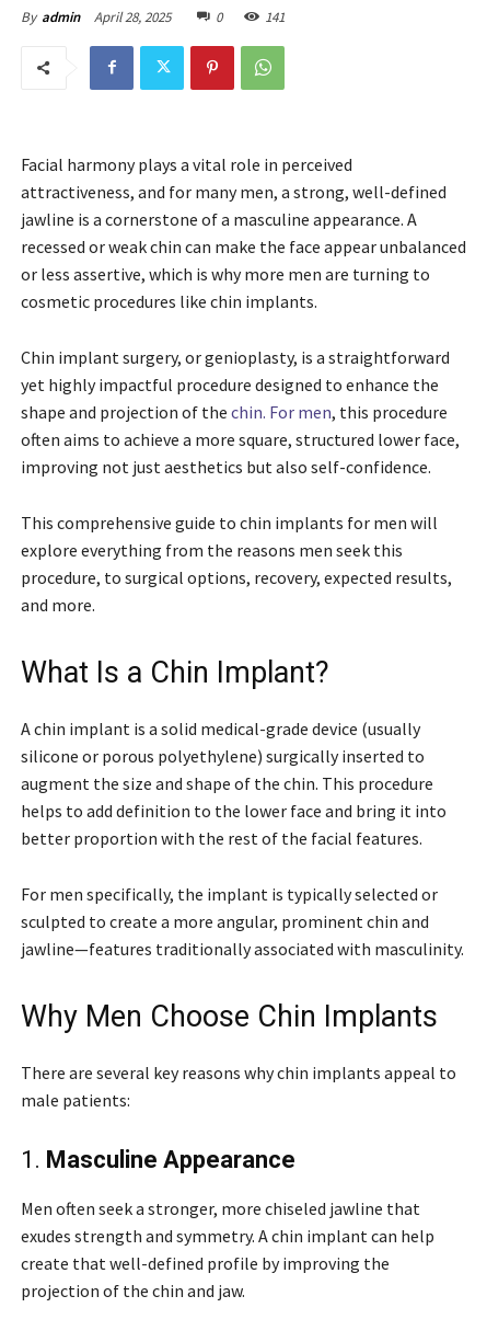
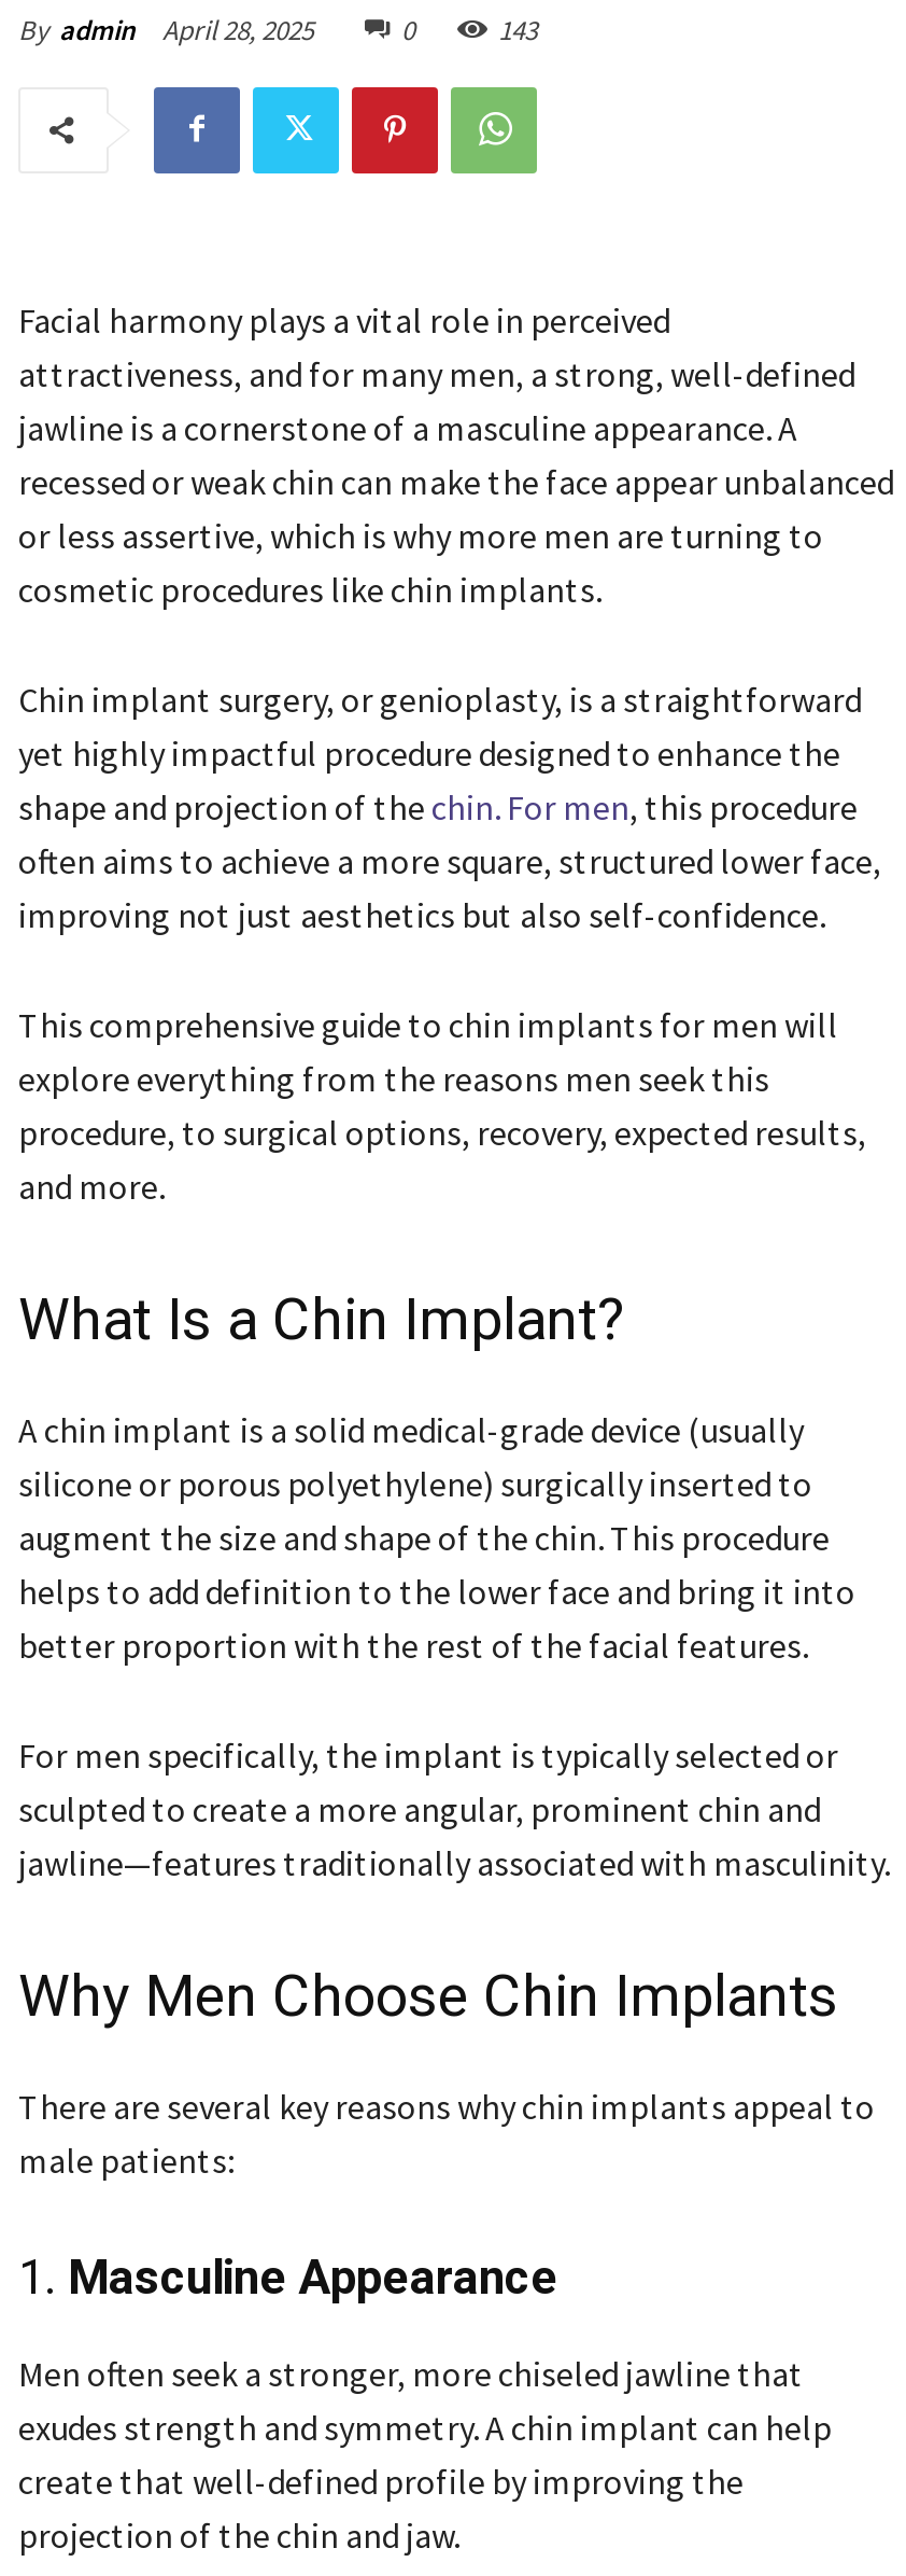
[265,7,285,26] 141 -> [498,11,537,47] 143

